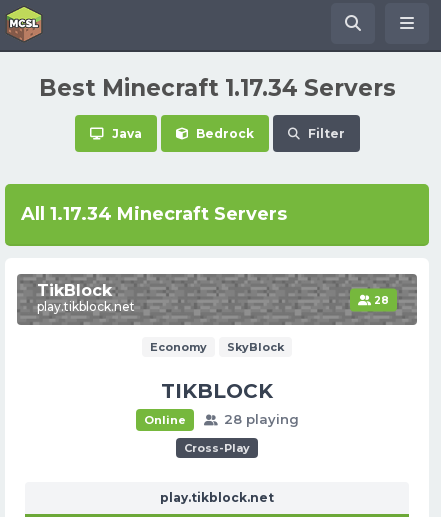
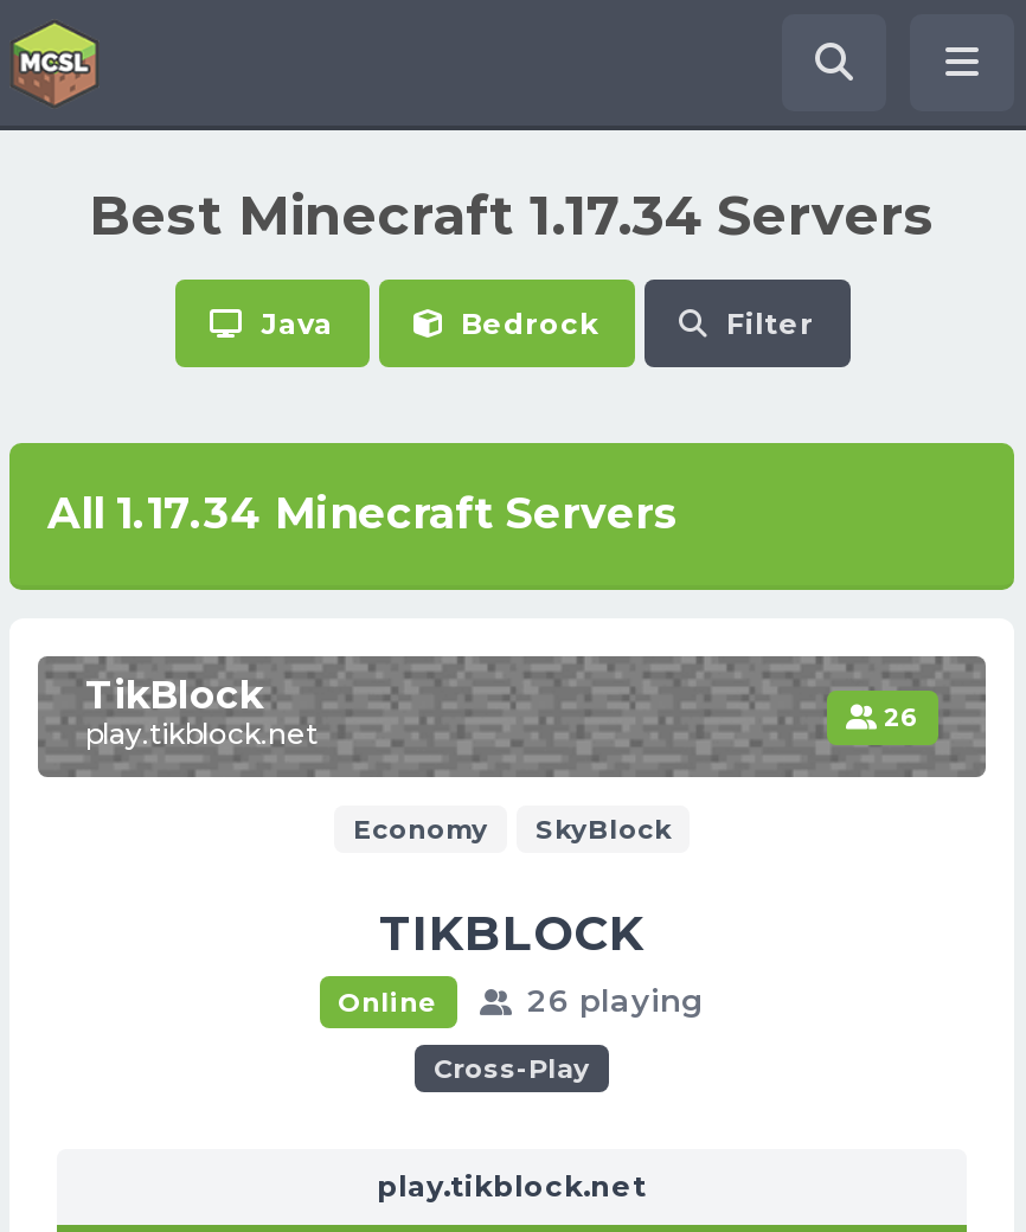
[371,293,389,306] 28 -> [877,702,919,732] 26
[219,411,298,427] 28 playing -> [518,982,705,1019] 26 playing

